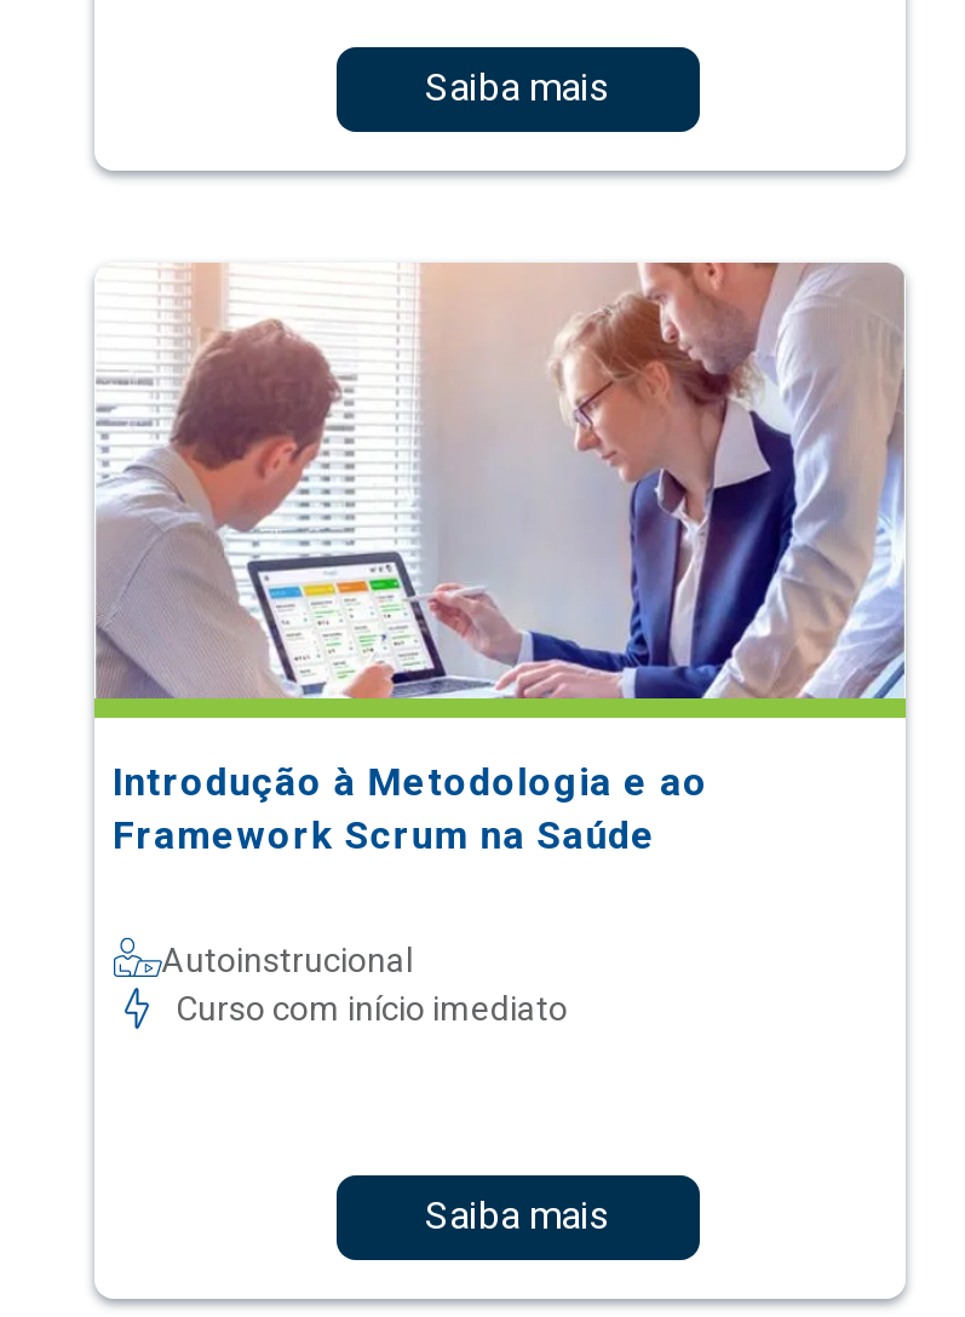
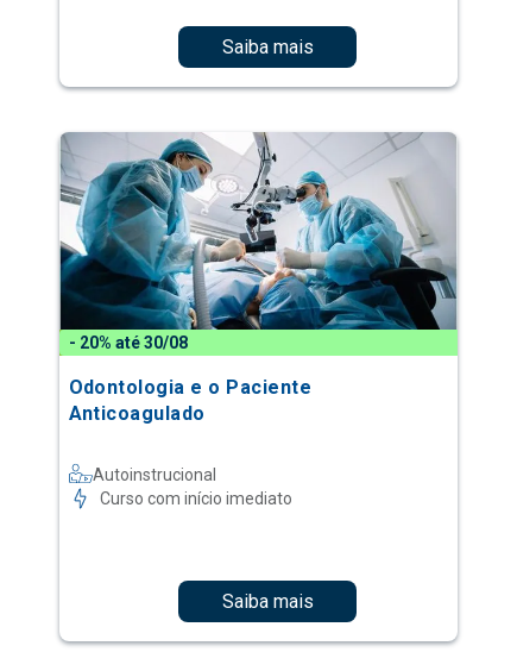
[94,261,906,858] [image] | Introdução à Metodologia e ao | Framework Scrum na Saúde -> [58,131,458,425] [image] | - 20% até 30/08 | Odontologia e o Paciente | Anticoagulado

